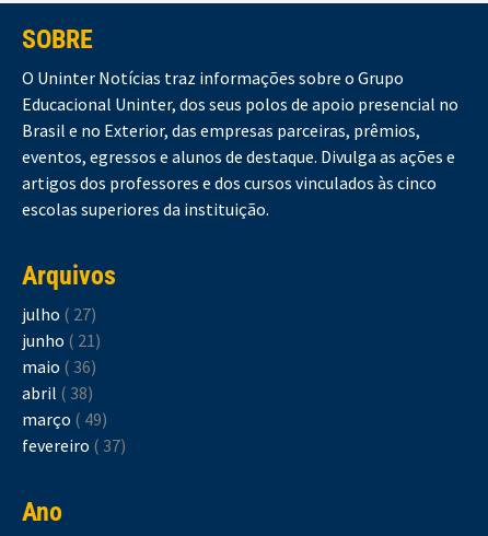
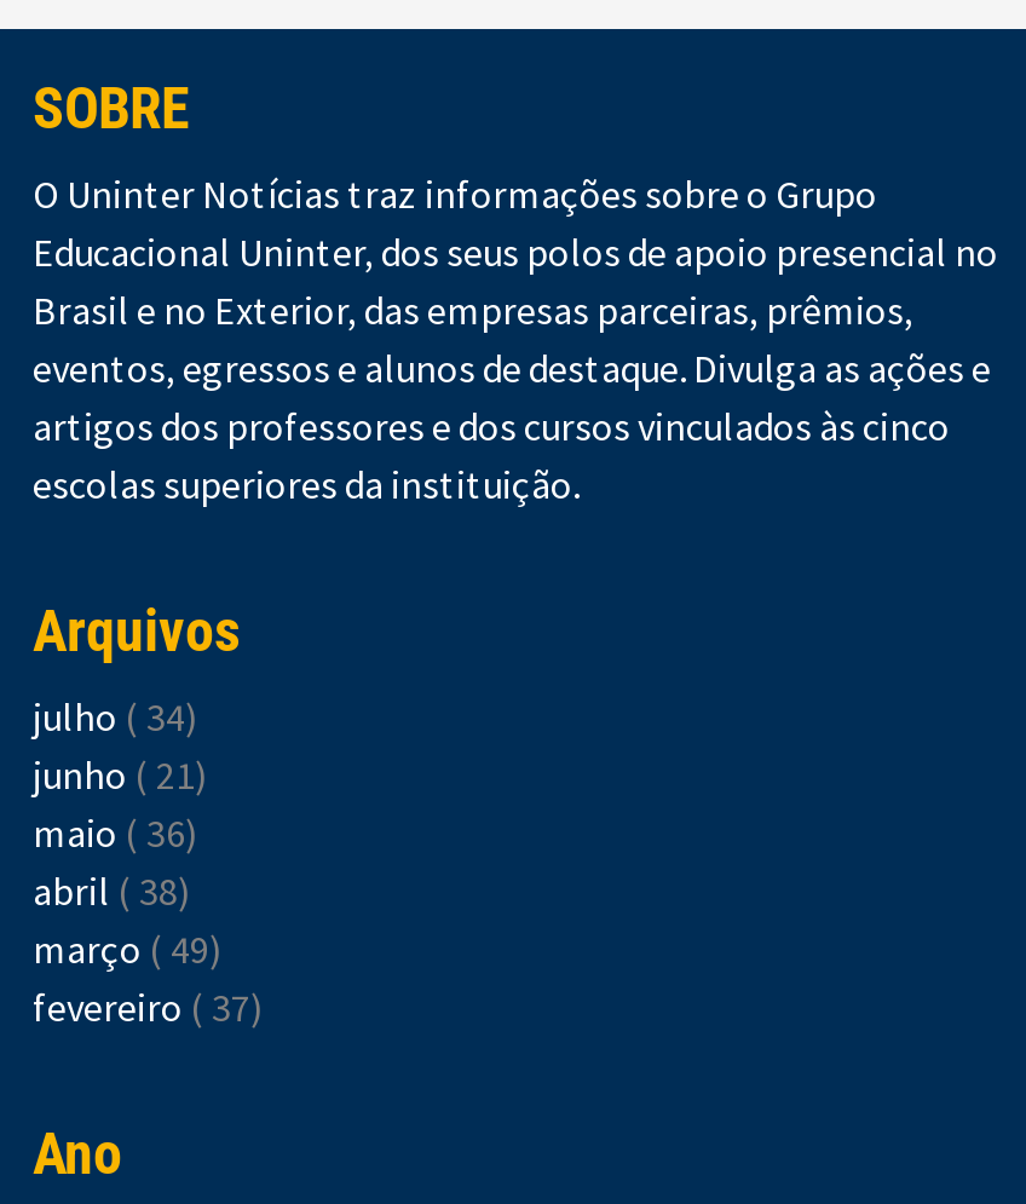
[22,303,96,325] julho ( 27) -> [33,692,197,741] julho ( 34)

